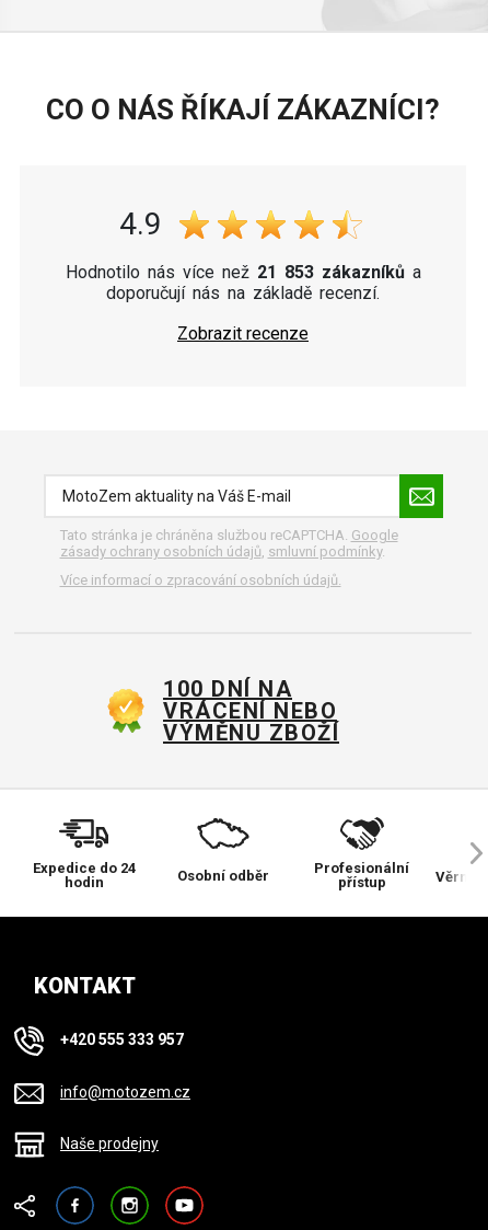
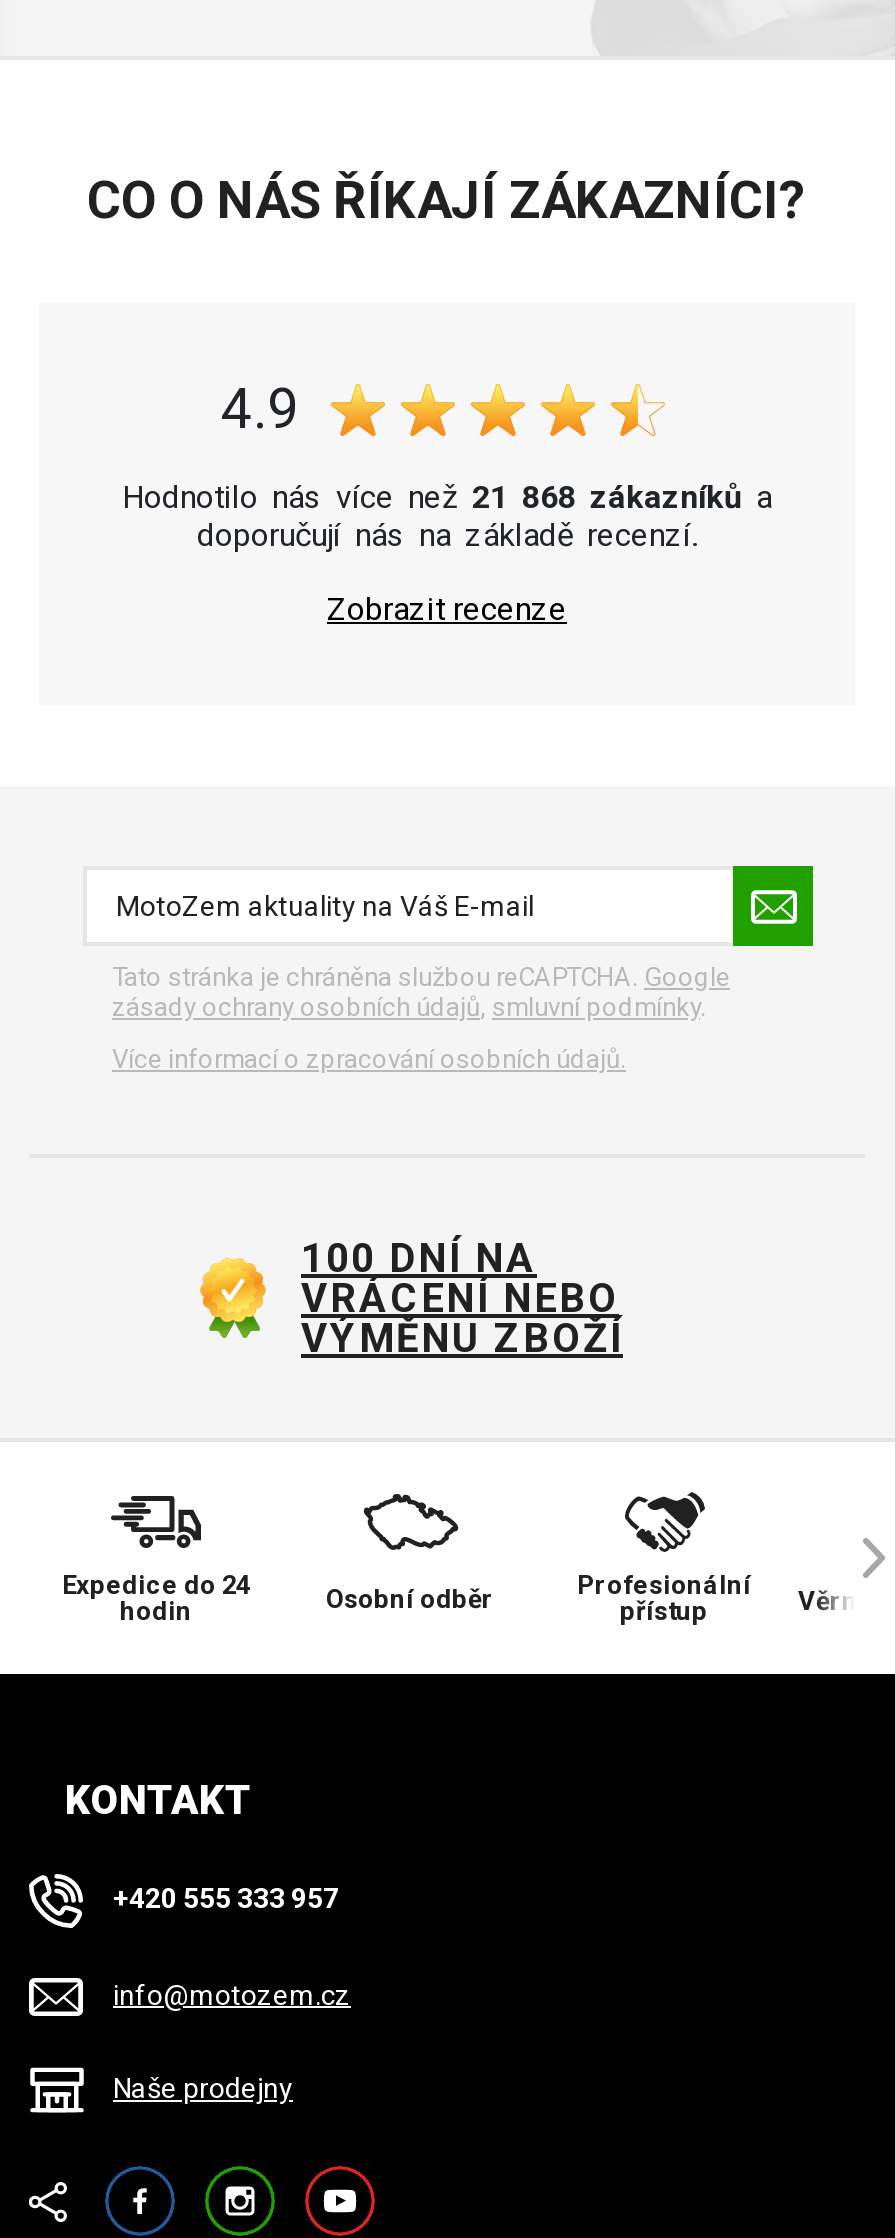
[65,262,421,283] Hodnotilo nás více než 21 853 zákazníků a -> [122,478,772,516] Hodnotilo nás více než 21 868 zákazníků a

